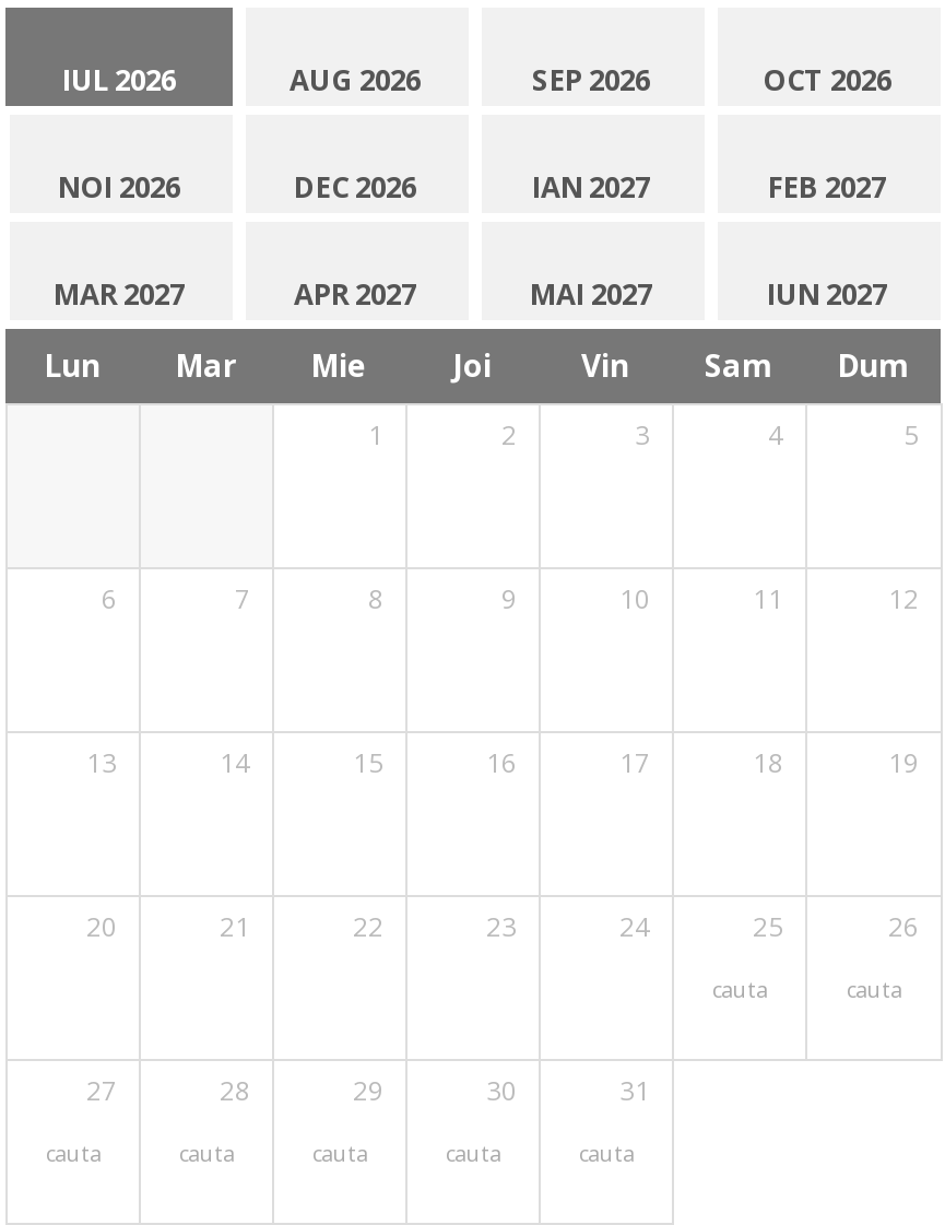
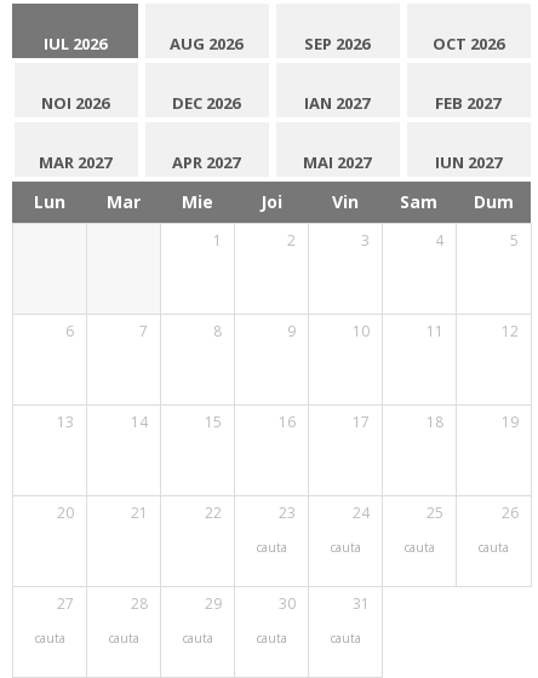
none -> [256,539,287,556] cauta
none -> [330,539,360,556] cauta

